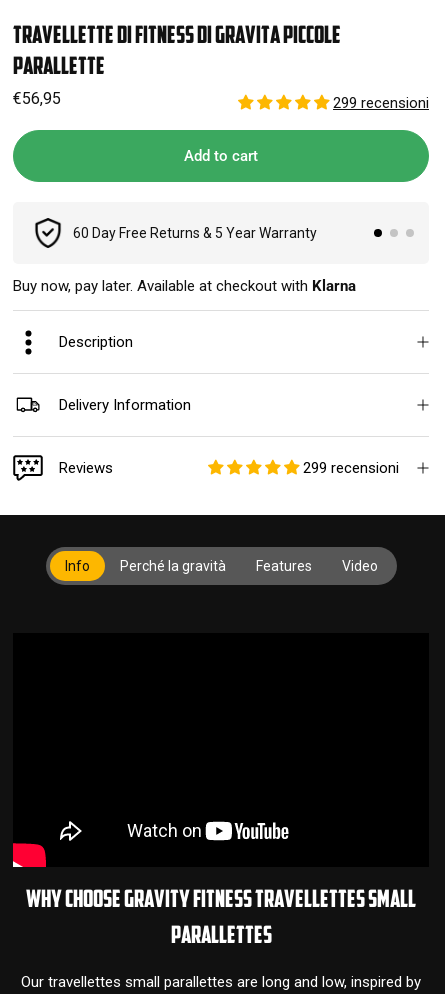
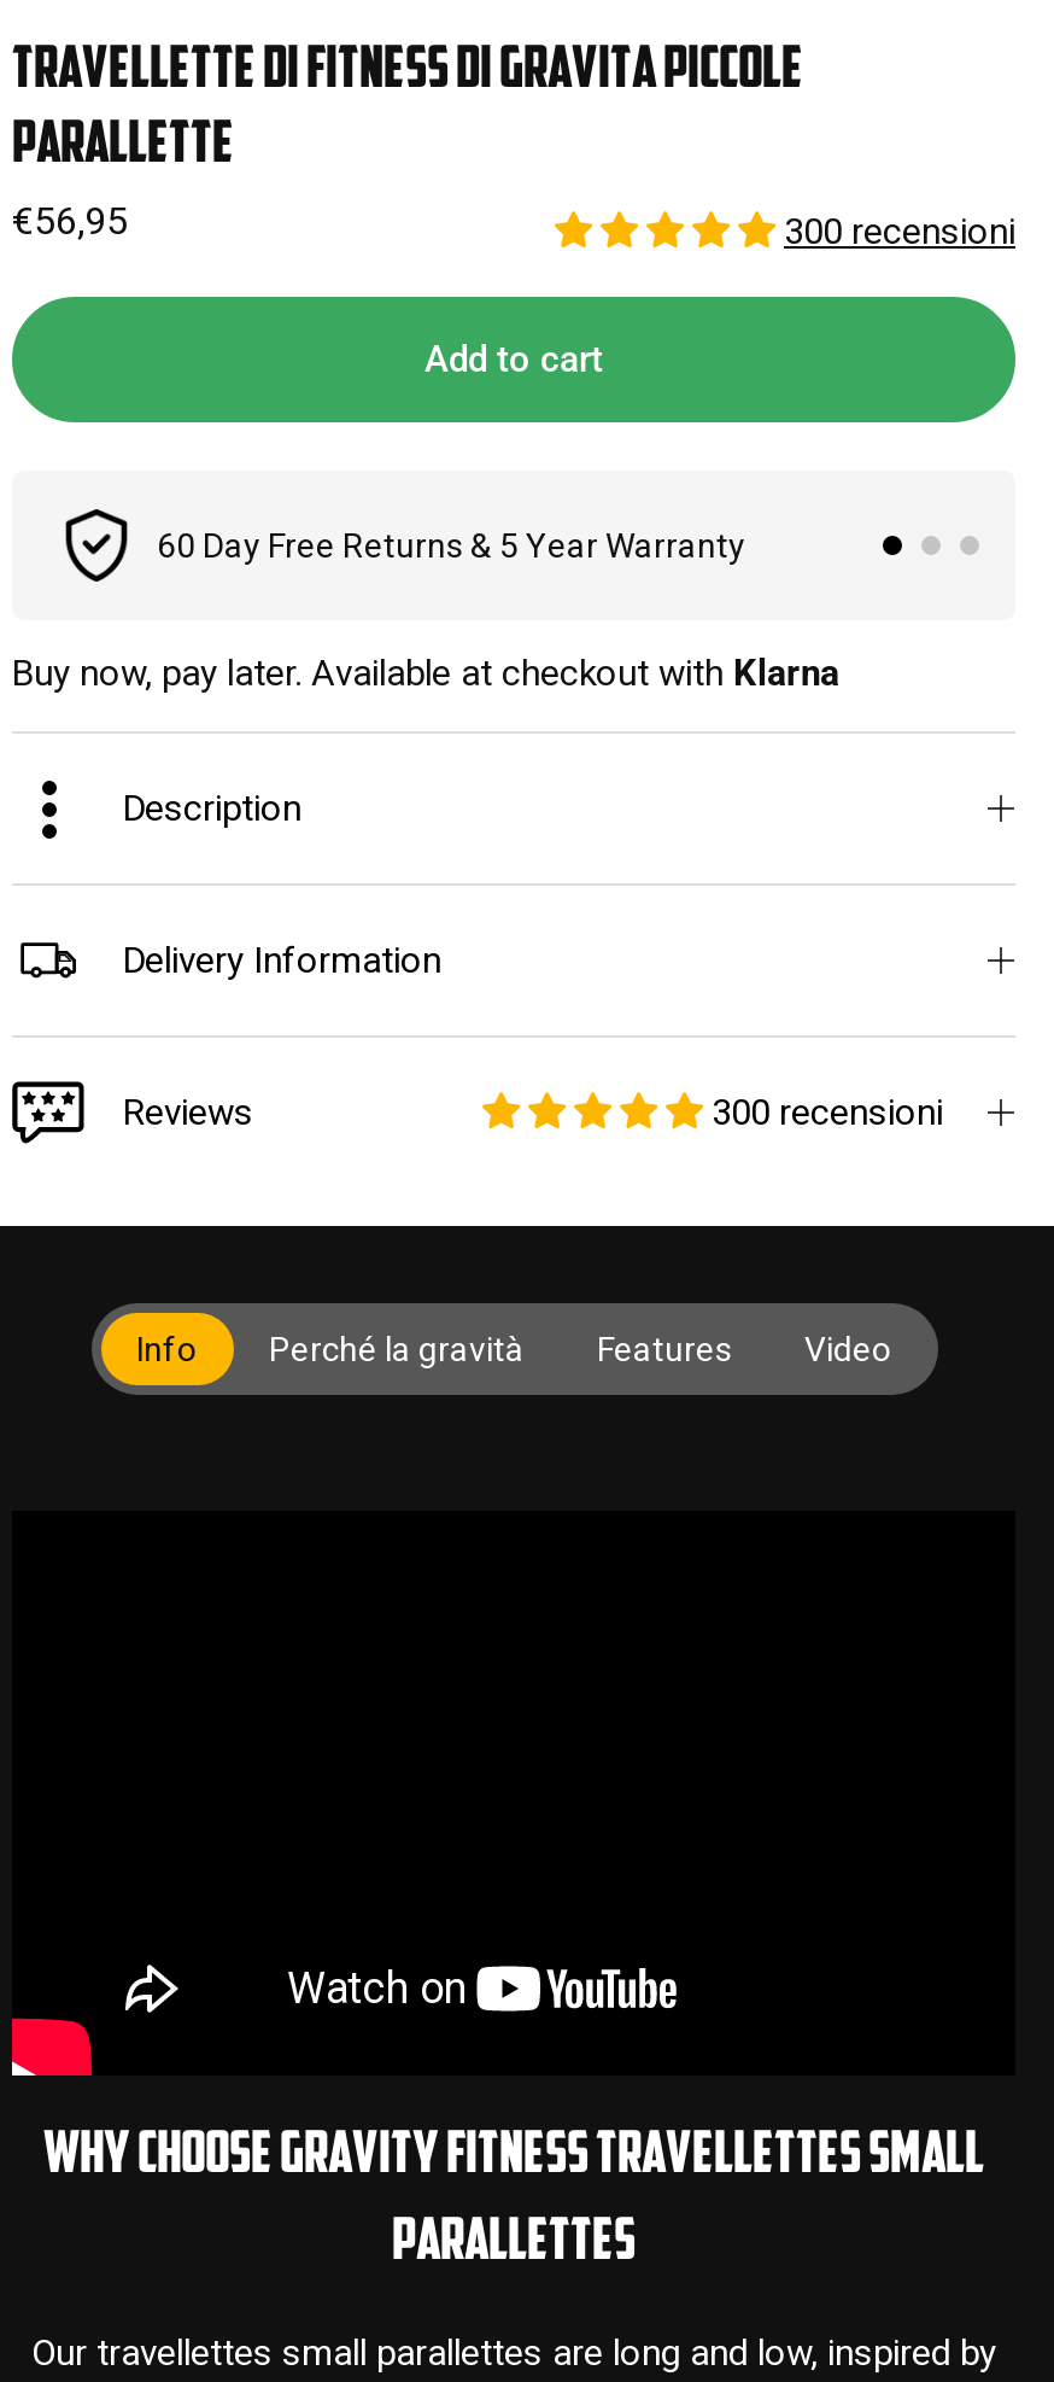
[333,94,429,112] 299 recensioni -> [784,210,1015,253] 300 recensioni
[303,459,399,477] 299 recensioni -> [712,1091,943,1134] 300 recensioni

